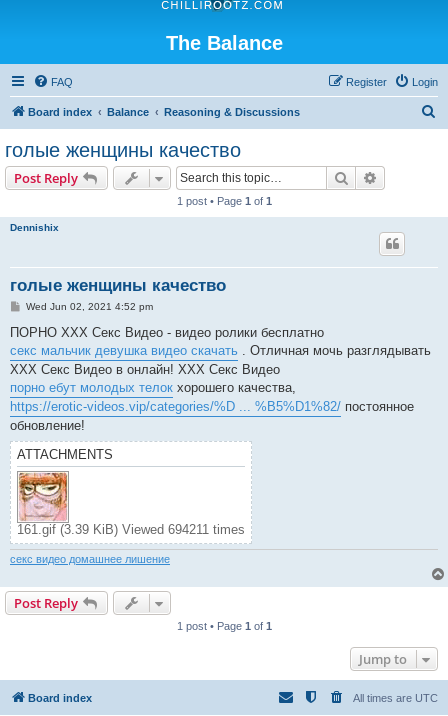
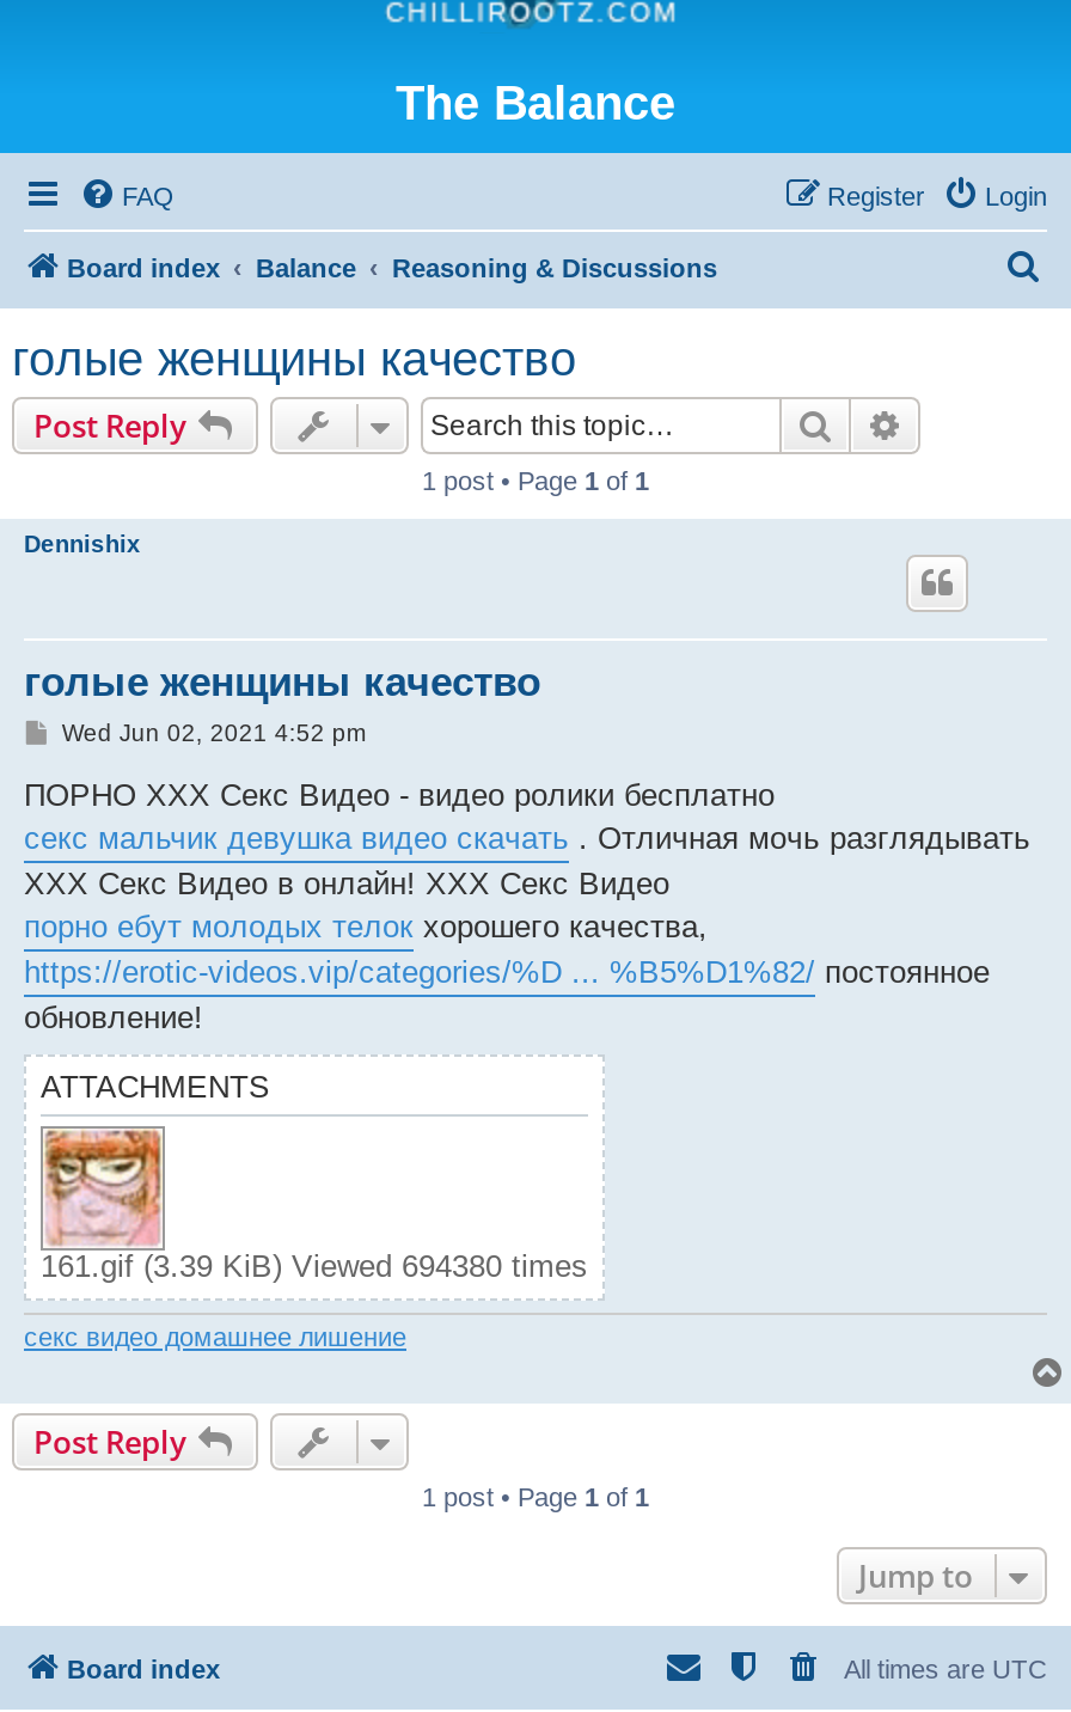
[17,522,245,537] 161.gif (3.39 KiB) Viewed 694211 times -> [41,1248,588,1284] 161.gif (3.39 KiB) Viewed 694380 times

